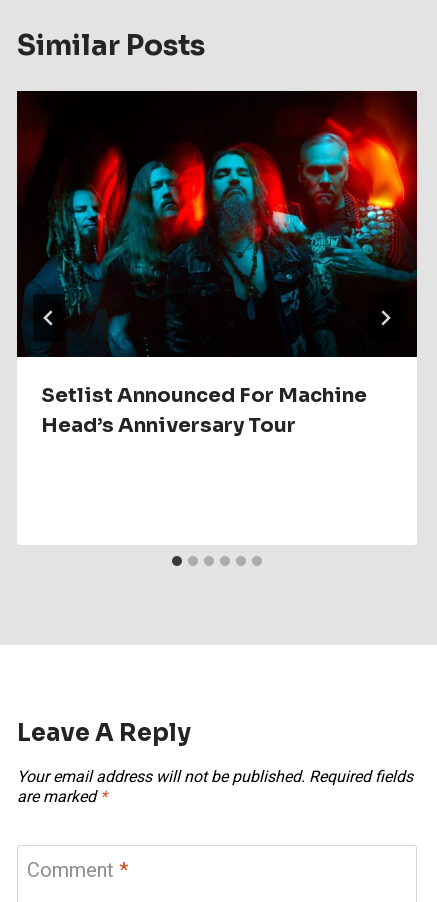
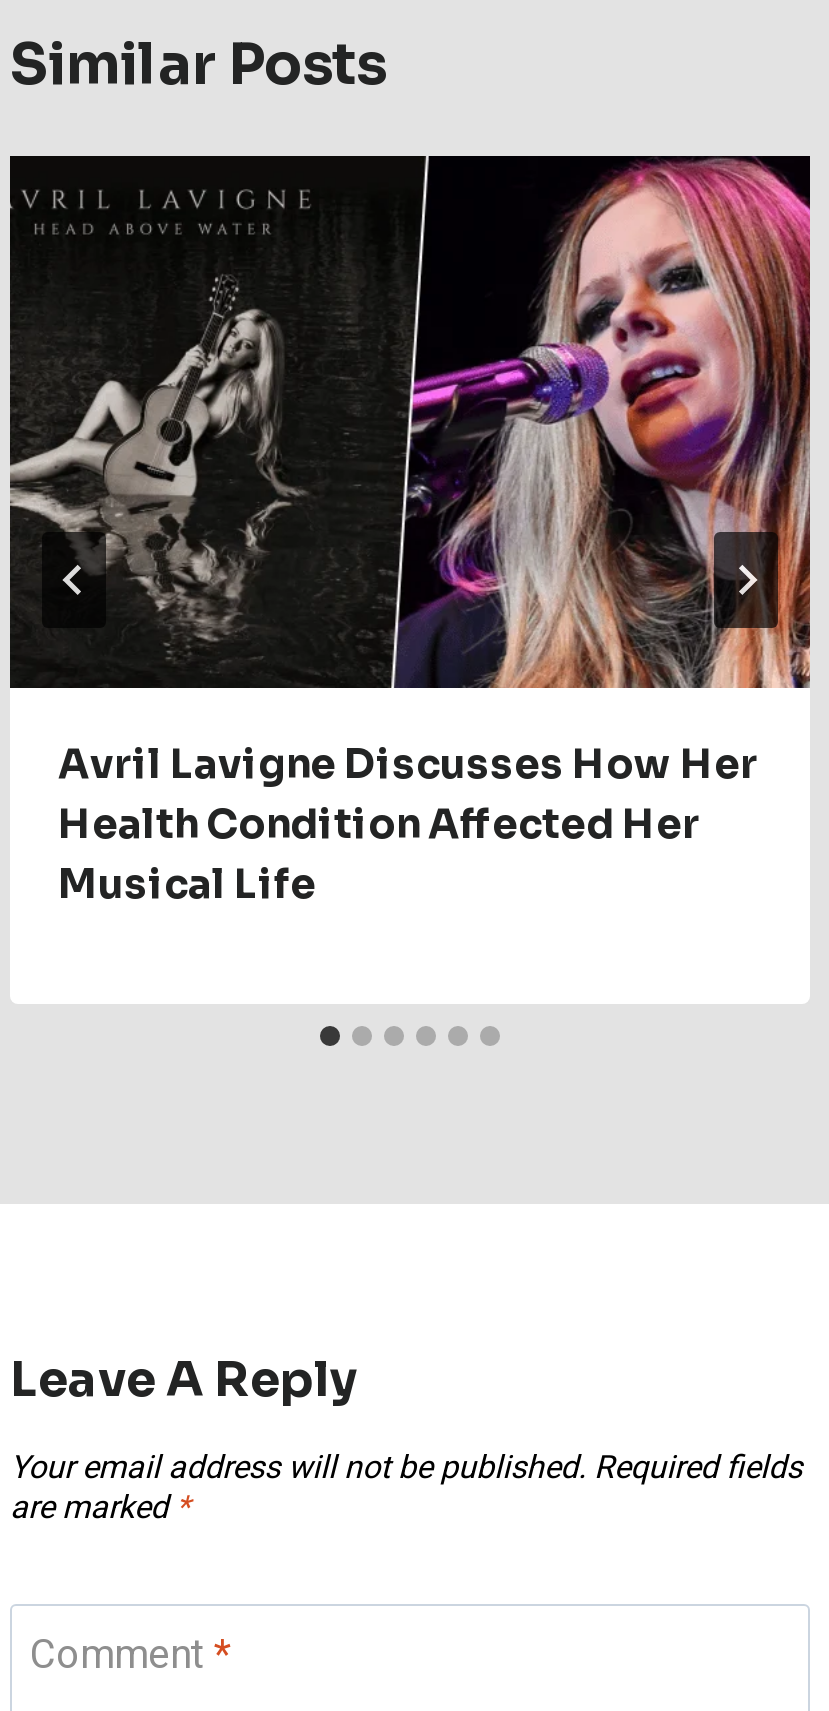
[18,92,418,438] [image] | Setlist Announced For Machine | Head’s Anniversary Tour -> [10,156,812,911] [image] | Avril Lavigne Discusses How Her | Health Condition Affected Her | Musical Life

